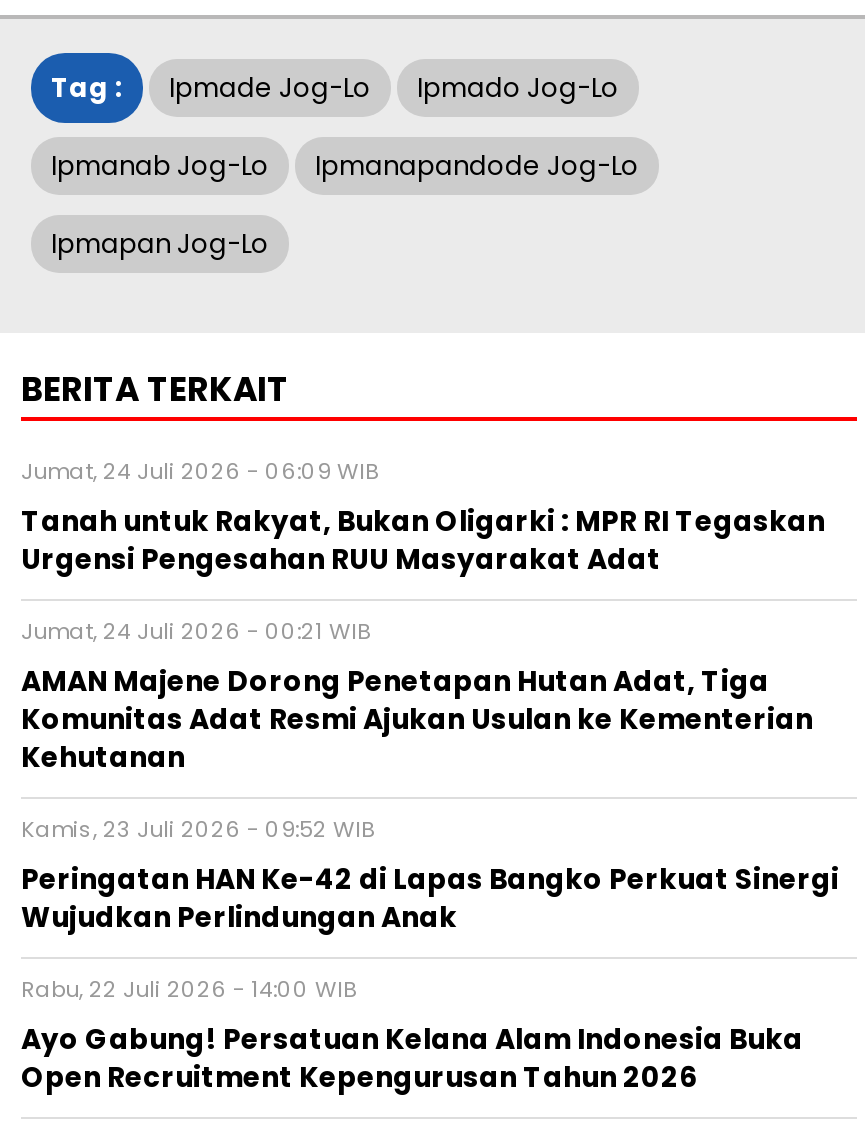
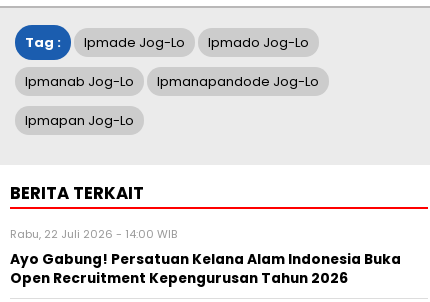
[21,454,839,936] Jumat, 24 Juli 2026 - 06:09 WIB | Tanah untuk Rakyat, Bukan Oligarki : MPR RI Tegaskan | Urgensi Pengesahan RUU Masyarakat Adat | Jumat, 24 Juli 2026 - 00:21 WIB | AMAN Majene Dorong Penetapan Hutan Adat, Tiga | Komunitas Adat Resmi Ajukan Usulan ke Kementerian | Kehutanan | Kamis, 23 Juli 2026 - 09:52 WIB | Peringatan HAN Ke-42 di Lapas Bangko Perkuat Sinergi | Wujudkan Perlindungan Anak -> none

